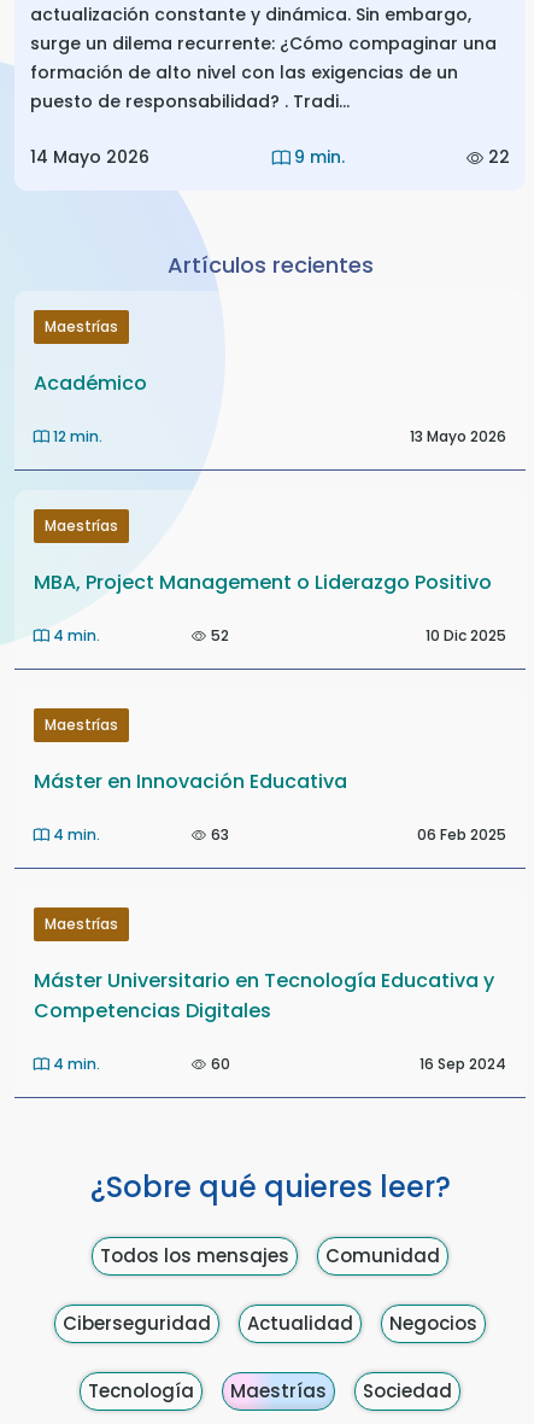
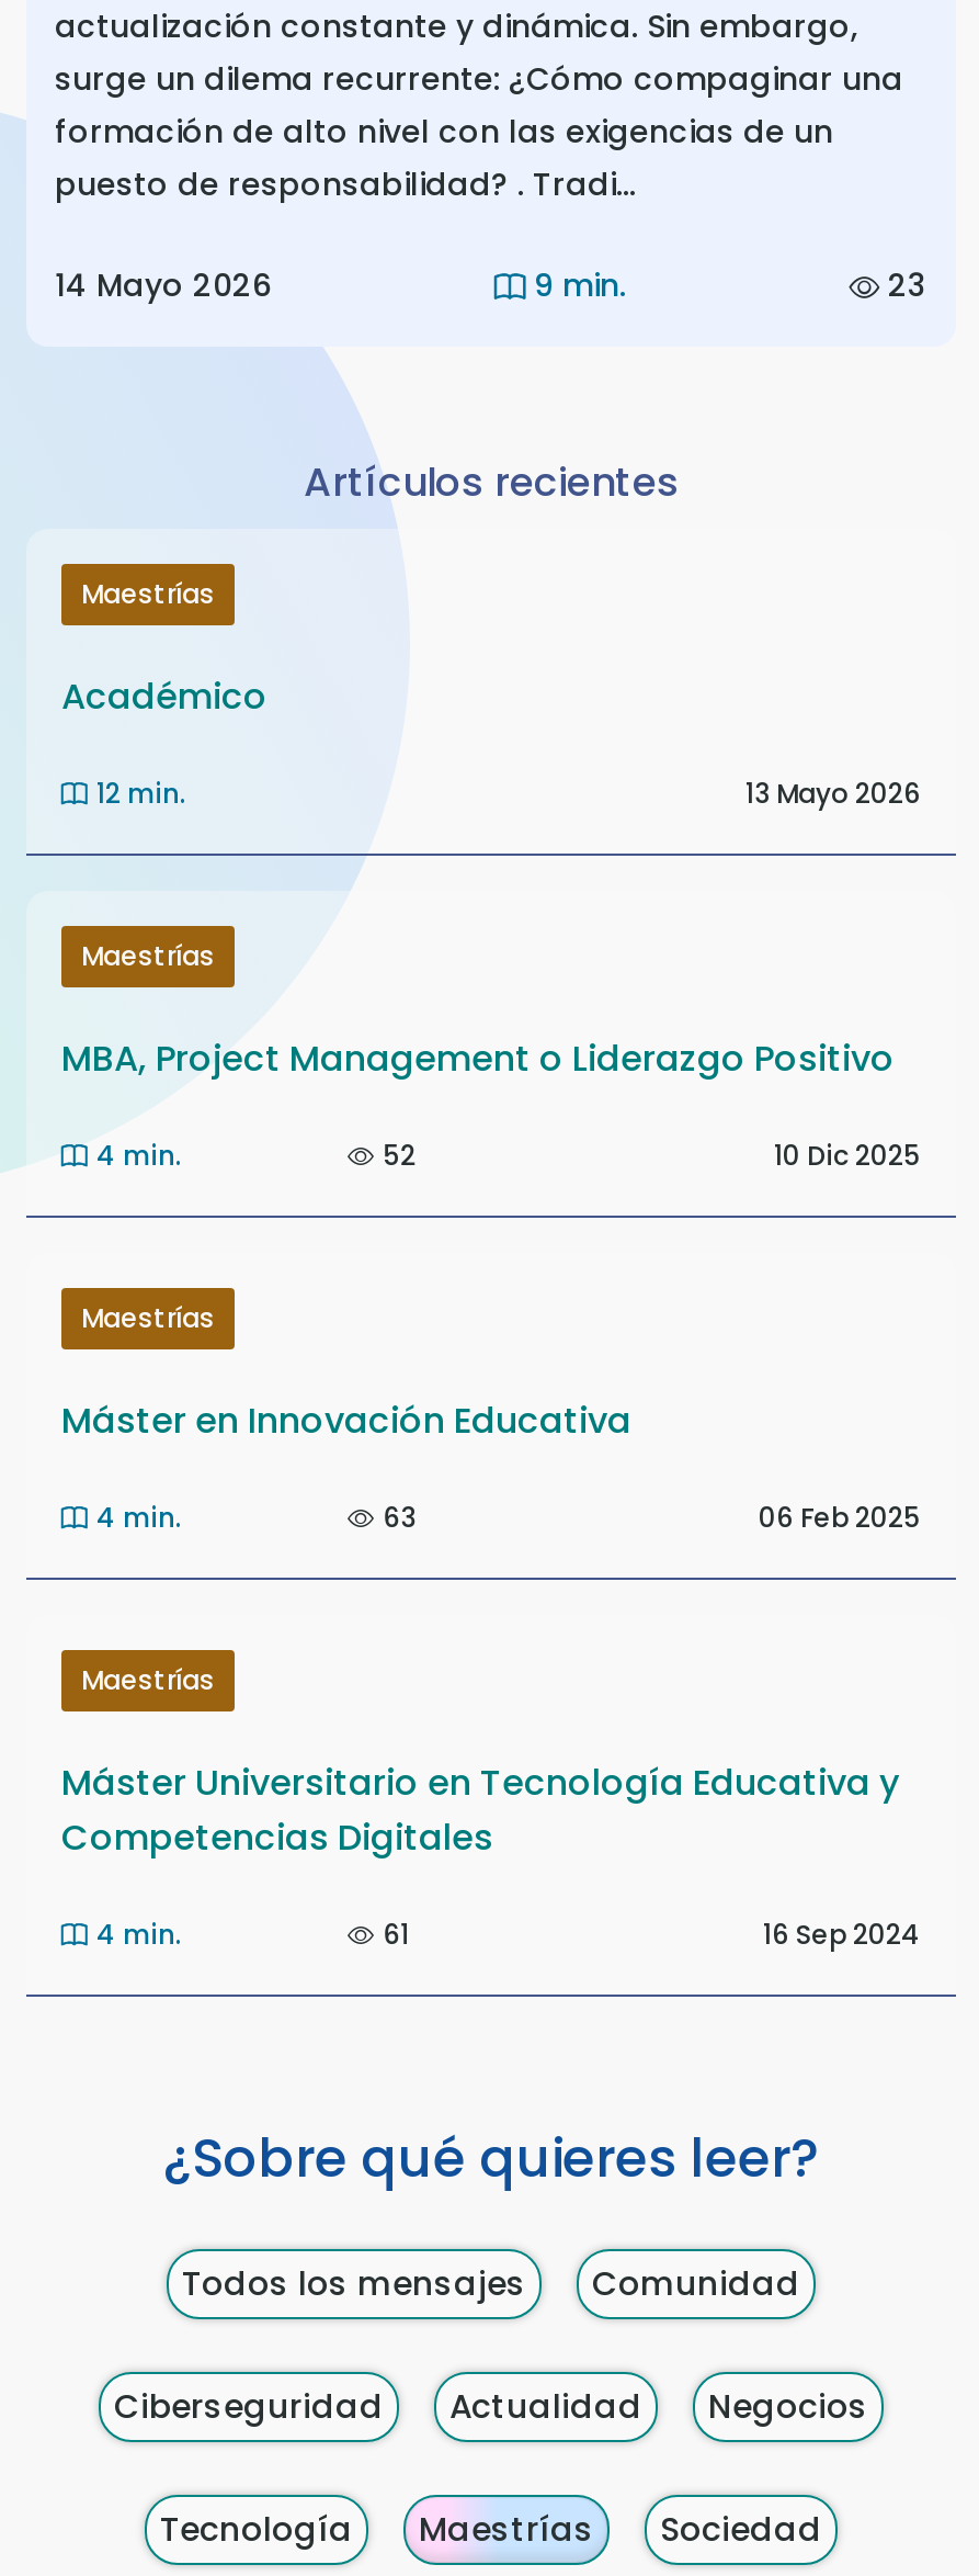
[488,145,510,170] 22 -> [888,264,927,308] 23
[211,1054,230,1075] 60 -> [383,1917,409,1954] 61

